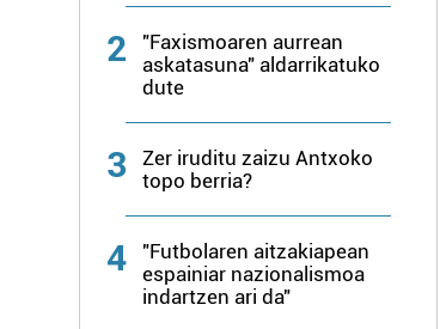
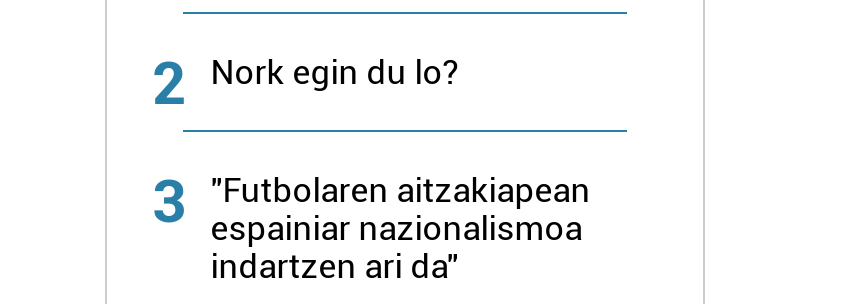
[142,29,380,99] "Faxismoaren aurrean | askatasuna" aldarrikatuko | dute -> [210,51,458,91] Nork egin du lo?
[107,145,373,278] Zer iruditu zaizu Antxoko | topo berria? | 4 -> none

